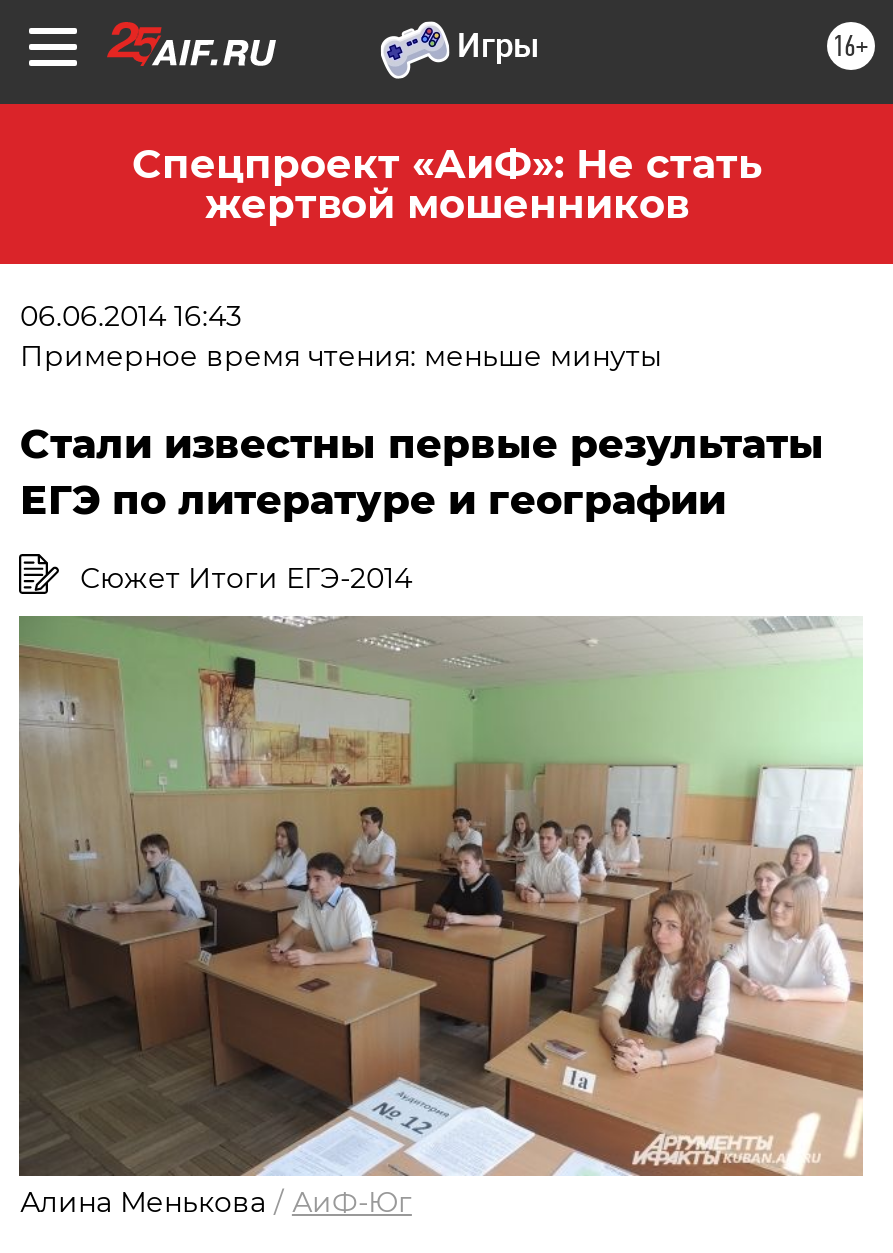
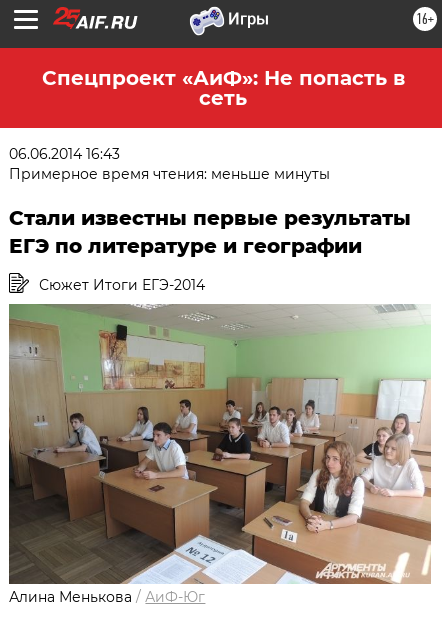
[132,140,762,228] Спецпроект «АиФ»: Не стать | жертвой мошенников -> [41,66,404,110] Спецпроект «АиФ»: Не попасть в | сеть

